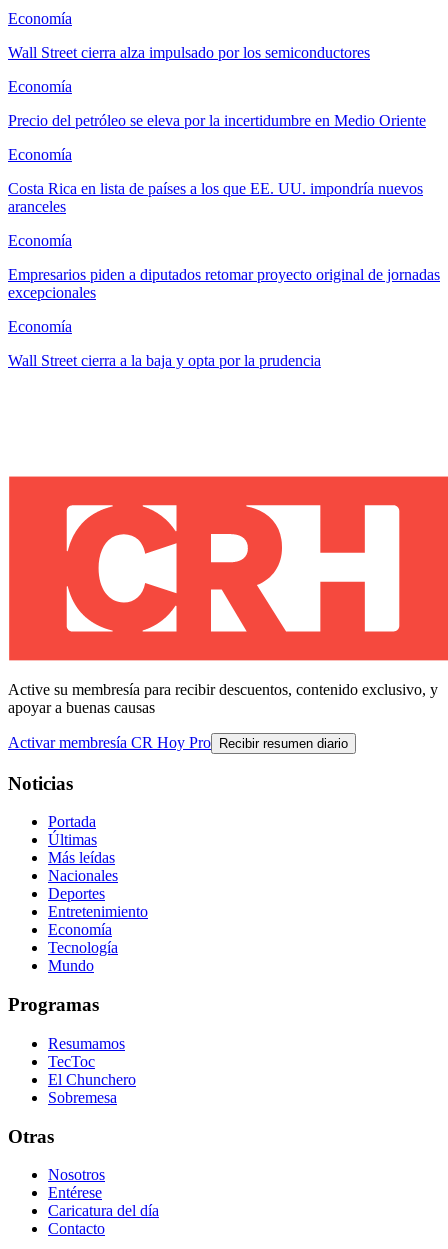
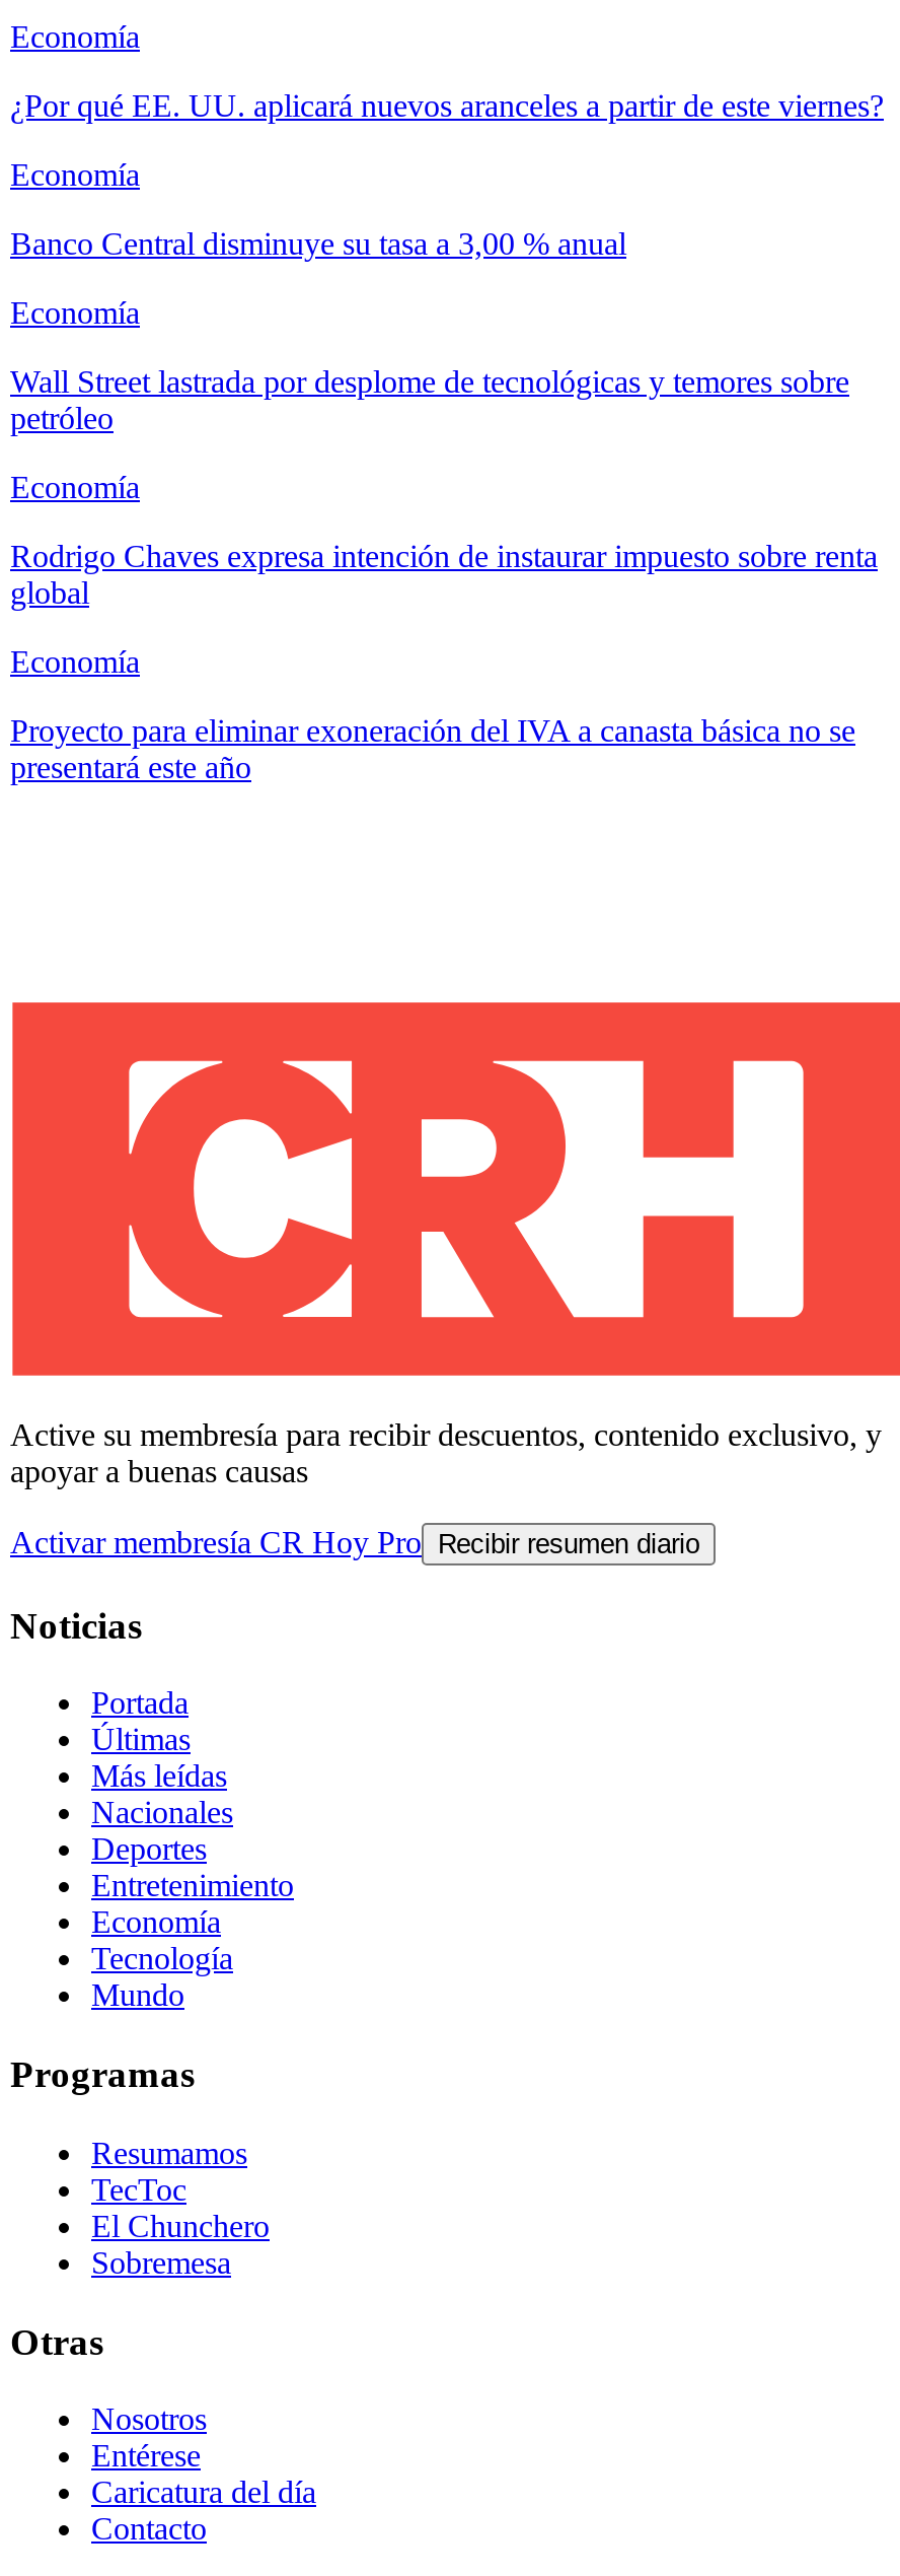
[8,44,370,61] Wall Street cierra alza impulsado por los semiconductores -> [10,88,884,123] ¿Por qué EE. UU. aplicará nuevos aranceles a partir de este viernes?
[8,112,426,129] Precio del petróleo se eleva por la incertidumbre en Medio Oriente -> [10,226,626,261] Banco Central disminuye su tasa a 3,00 % anual
[8,180,423,215] Costa Rica en lista de países a los que EE. UU. impondría nuevos | aranceles -> [10,364,849,435] Wall Street lastrada por desplome de tecnológicas y temores sobre | petróleo
[8,266,440,301] Empresarios piden a diputados retomar proyecto original de jornadas | excepcionales -> [10,539,878,610] Rodrigo Chaves expresa intención de instaurar impuesto sobre renta | global
[8,352,321,369] Wall Street cierra a la baja y opta por la prudencia -> [10,713,855,784] Proyecto para eliminar exoneración del IVA a canasta básica no se | presentará este año

